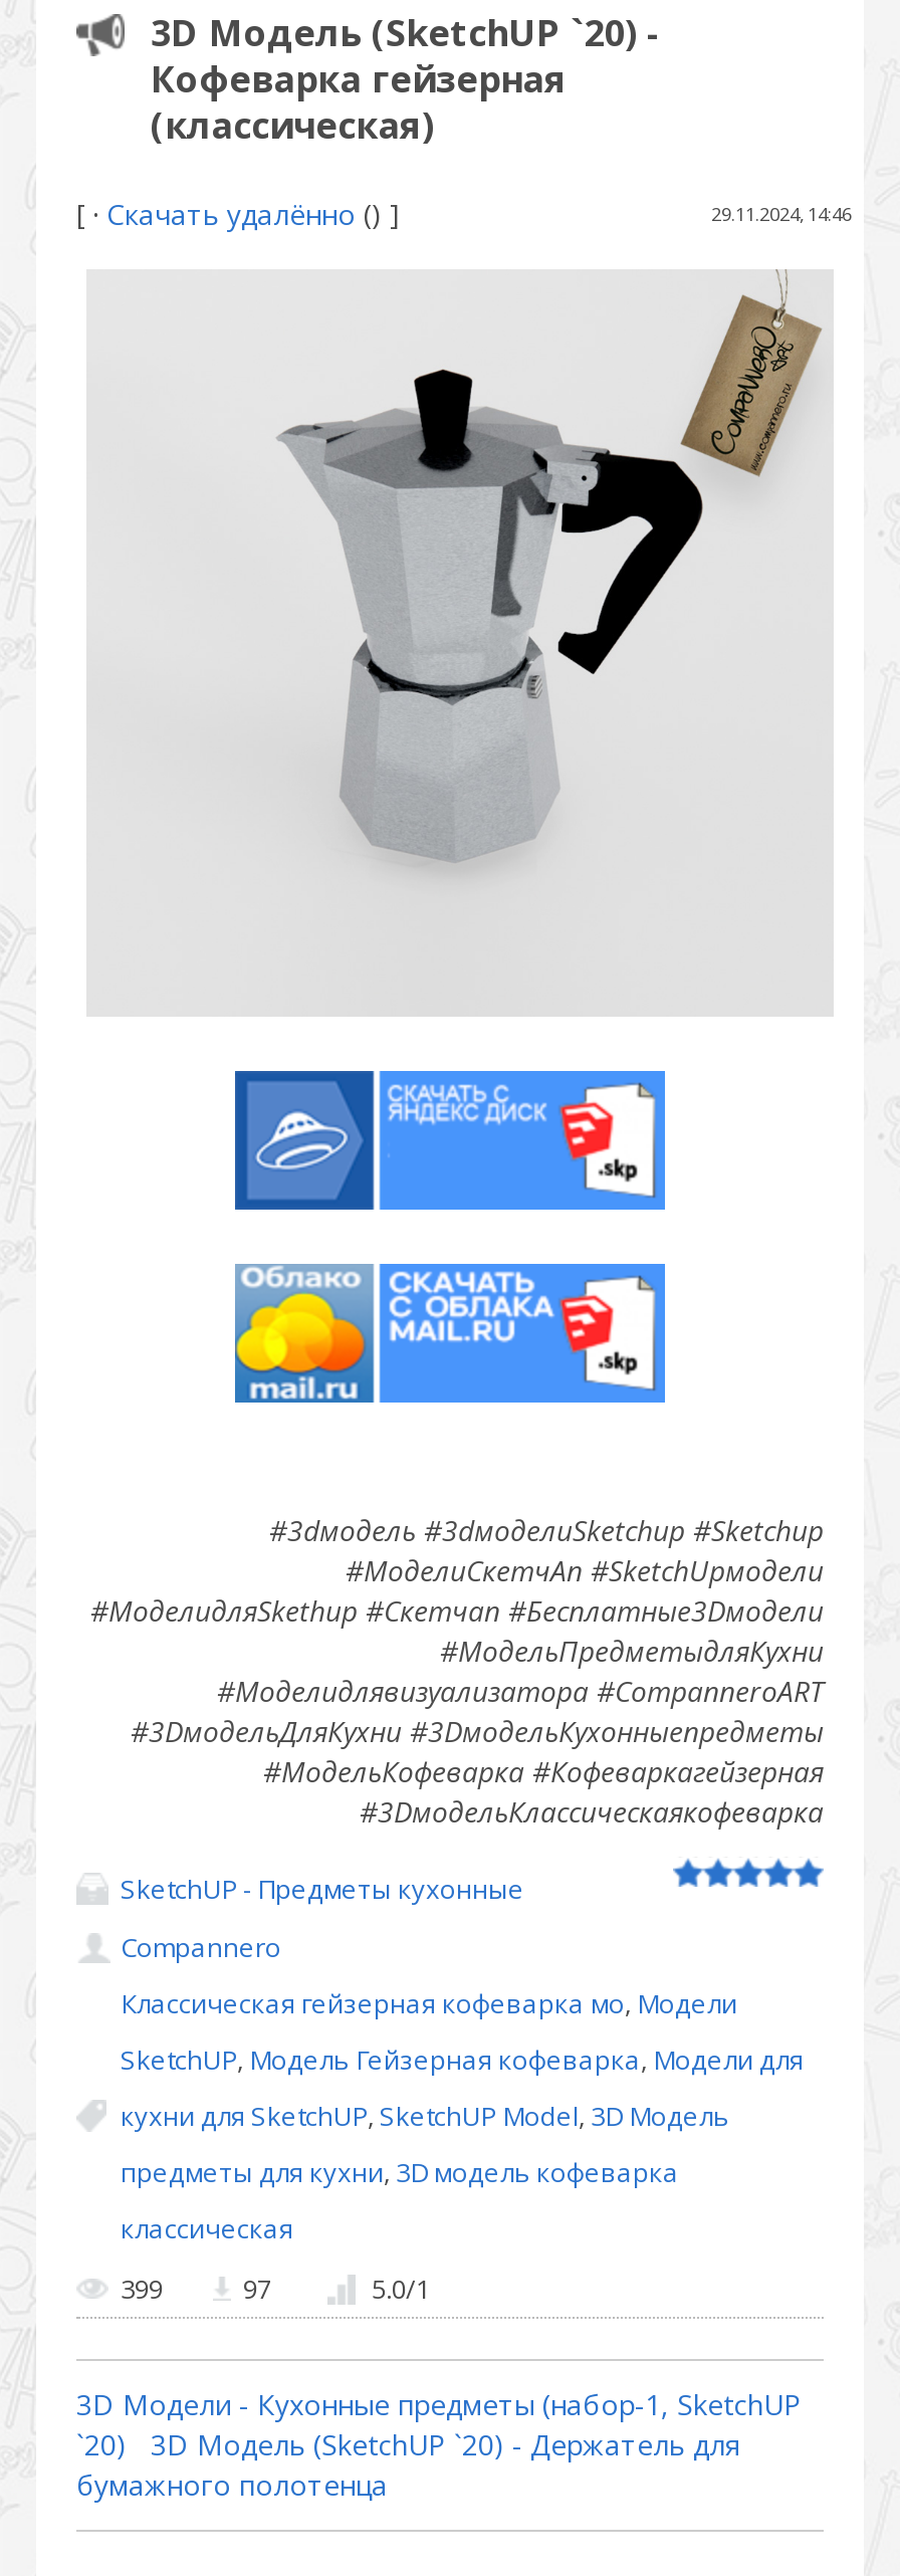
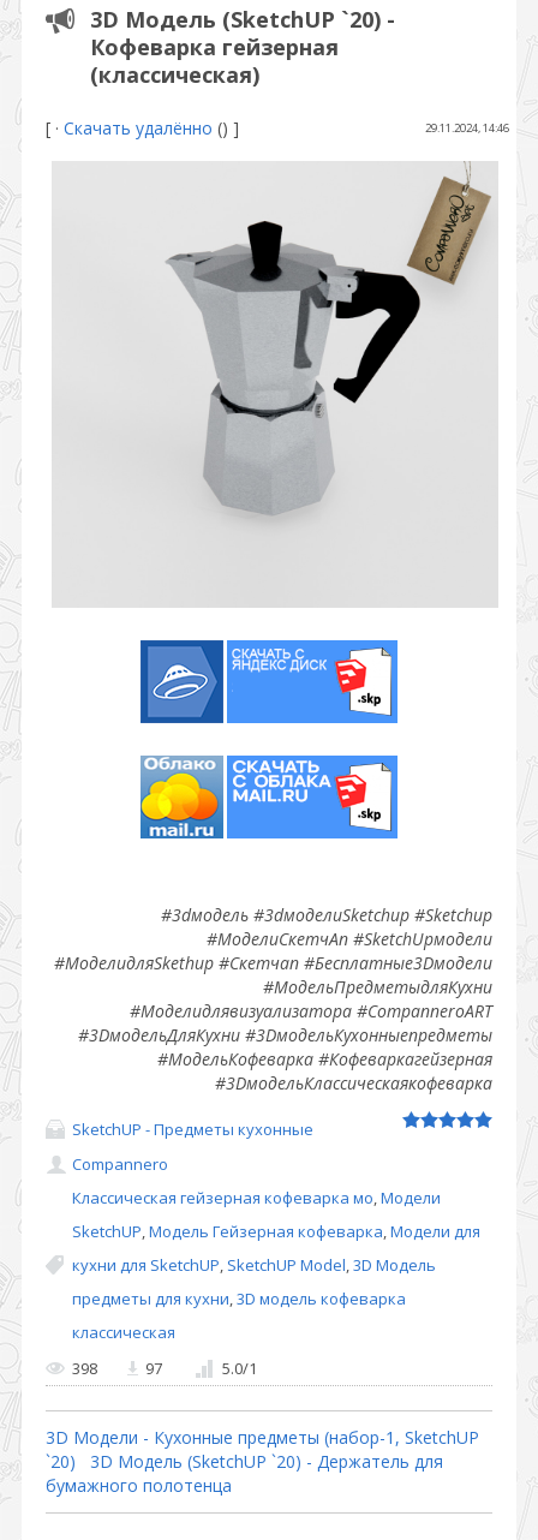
[121,2270,163,2306] 399 -> [72,1357,97,1378] 398

